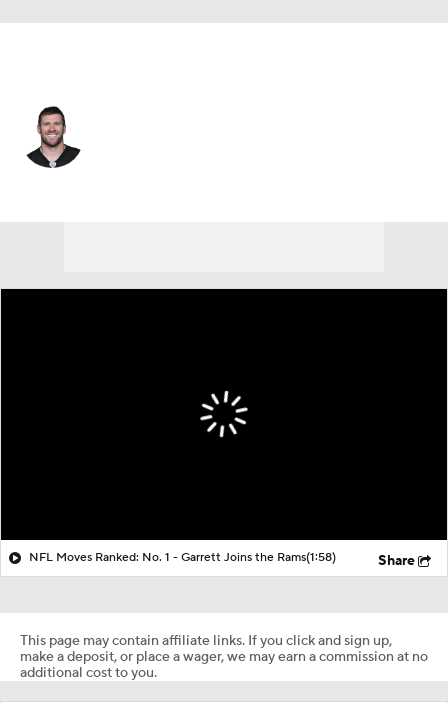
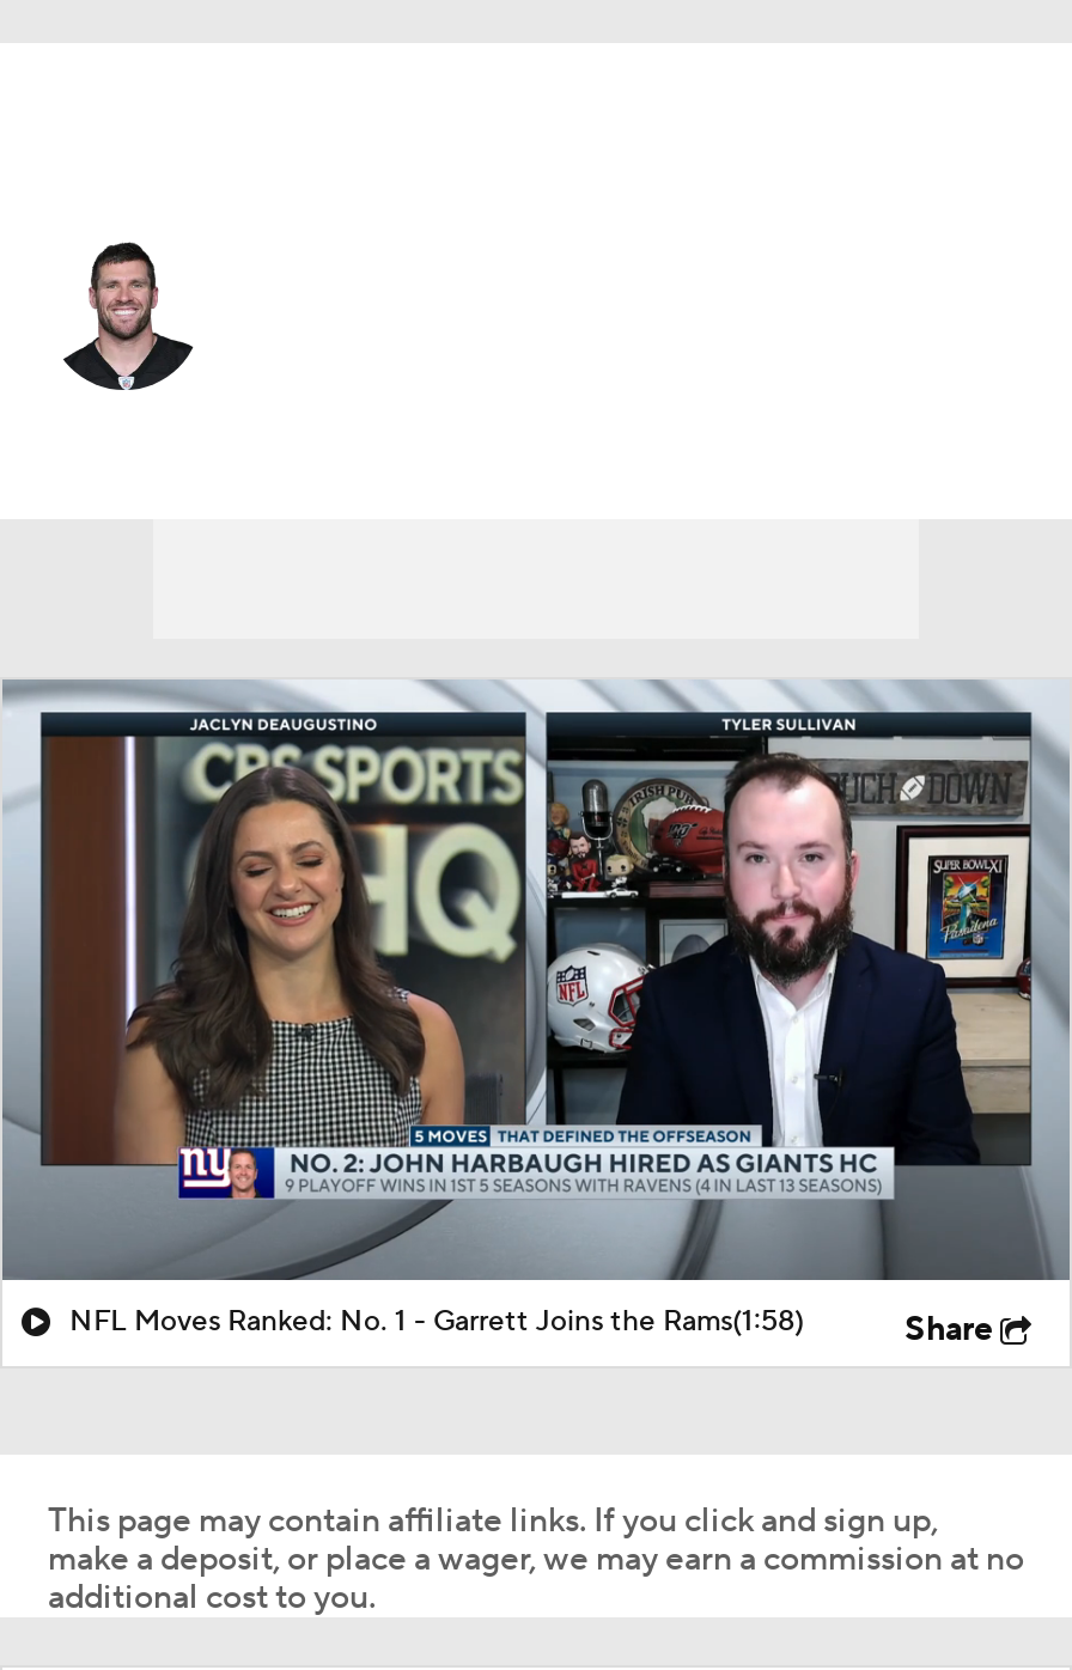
none -> [7,679,1065,1282] [image]

